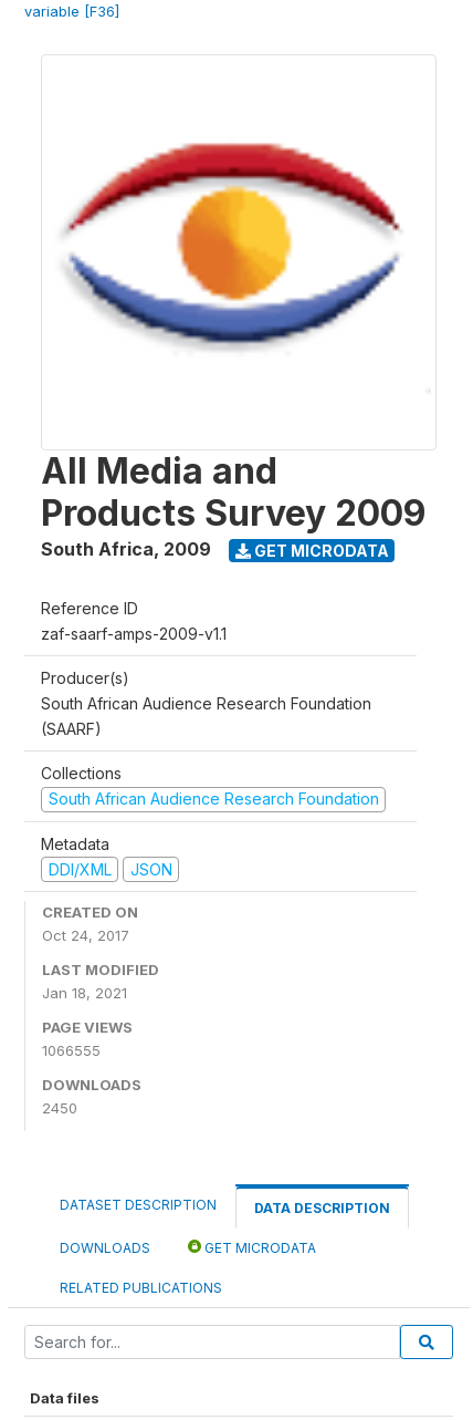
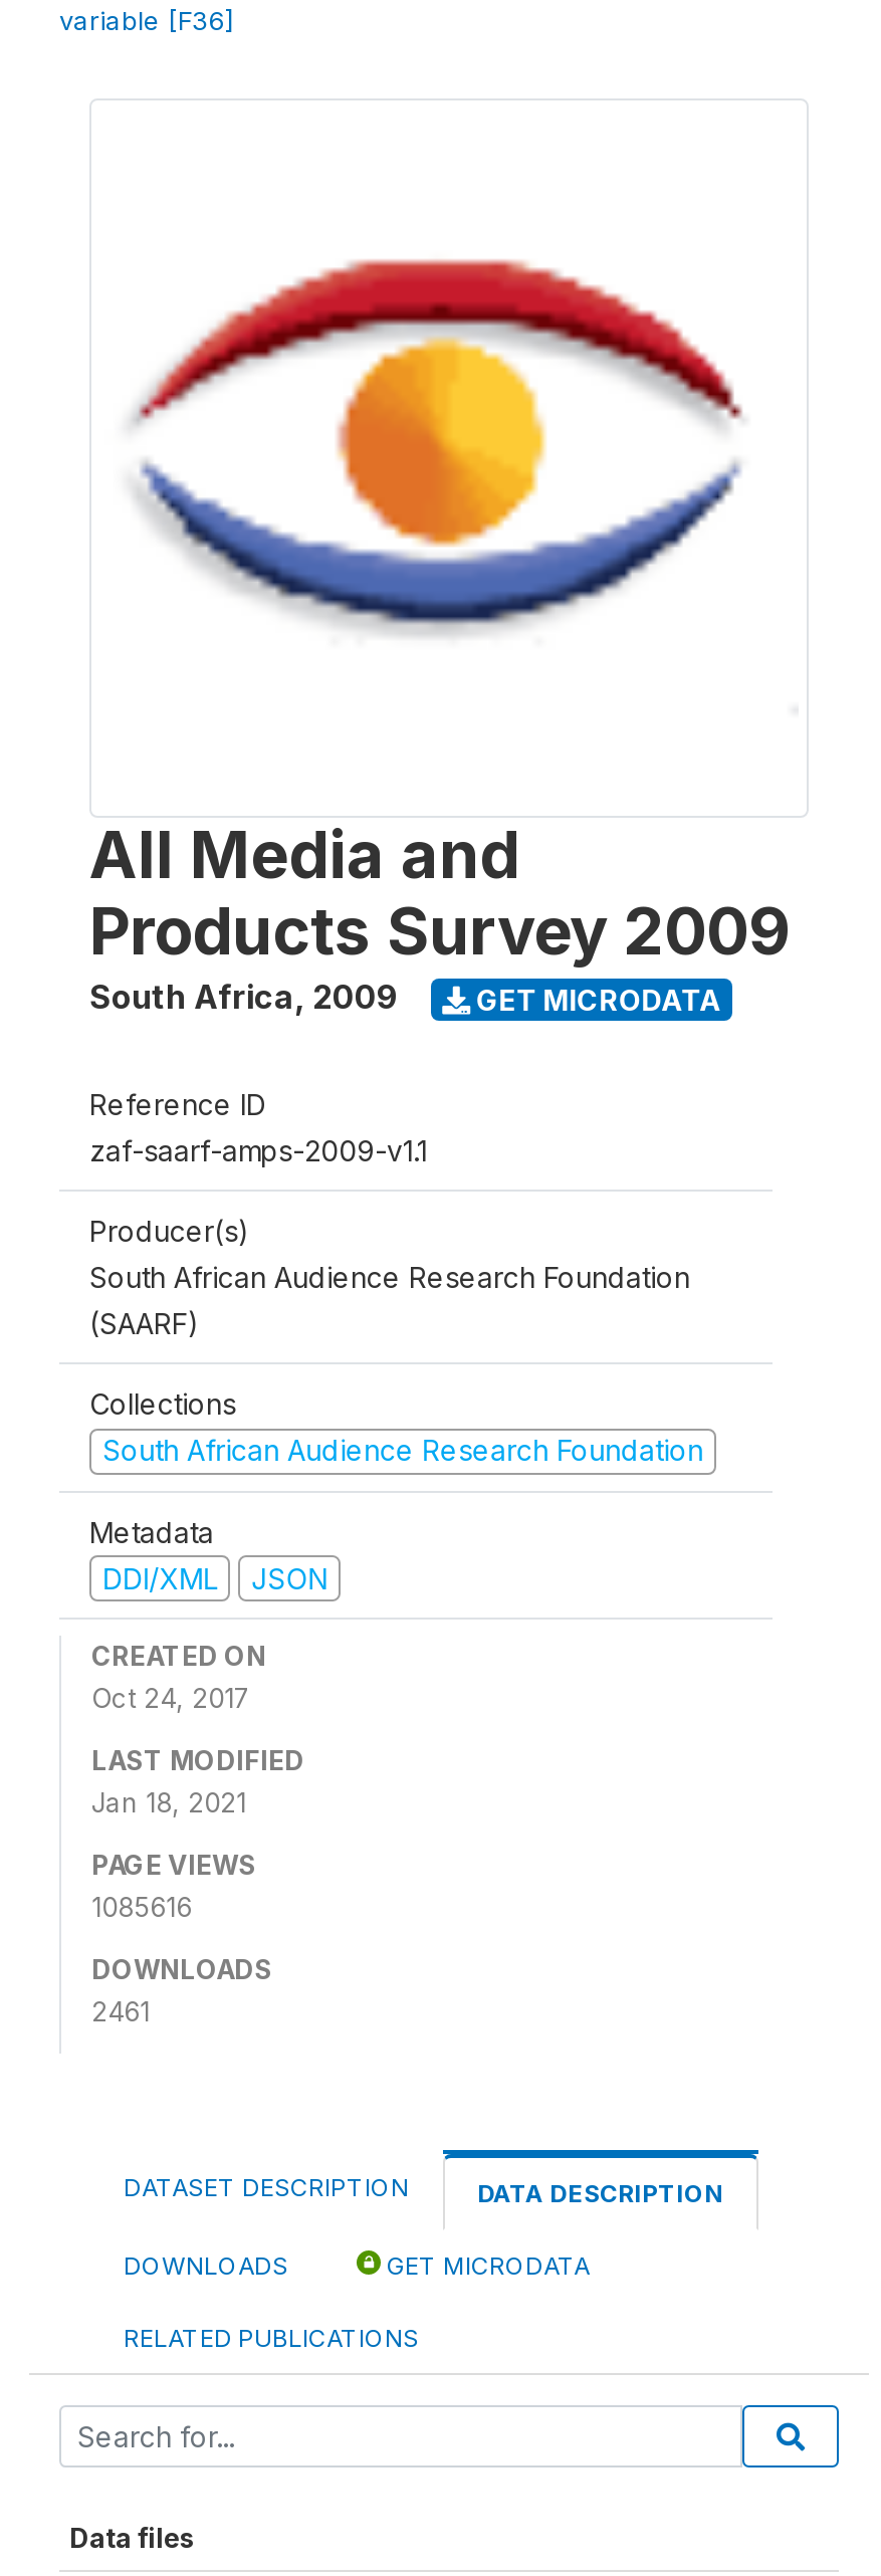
[42,1041,101,1059] 1066555 -> [91,1891,192,1923] 1085616
[42,1099,77,1117] 2450 -> [91,1995,150,2027] 2461

